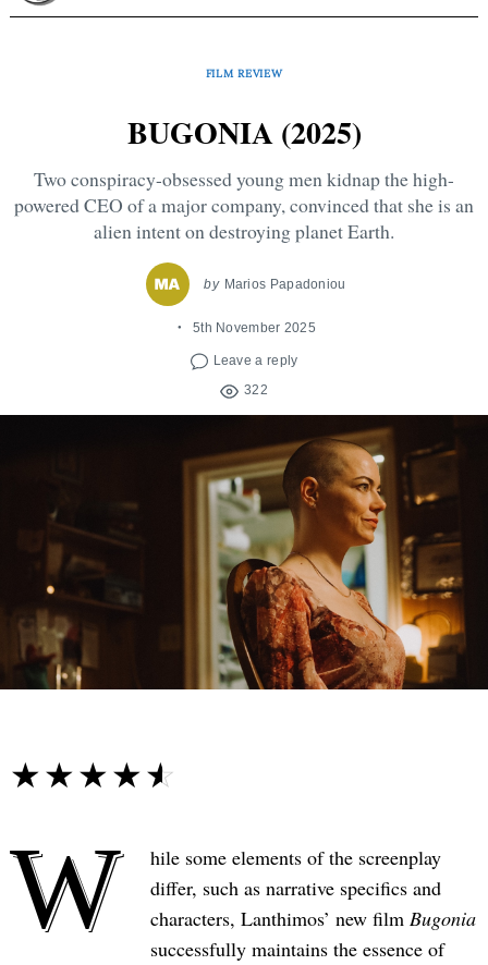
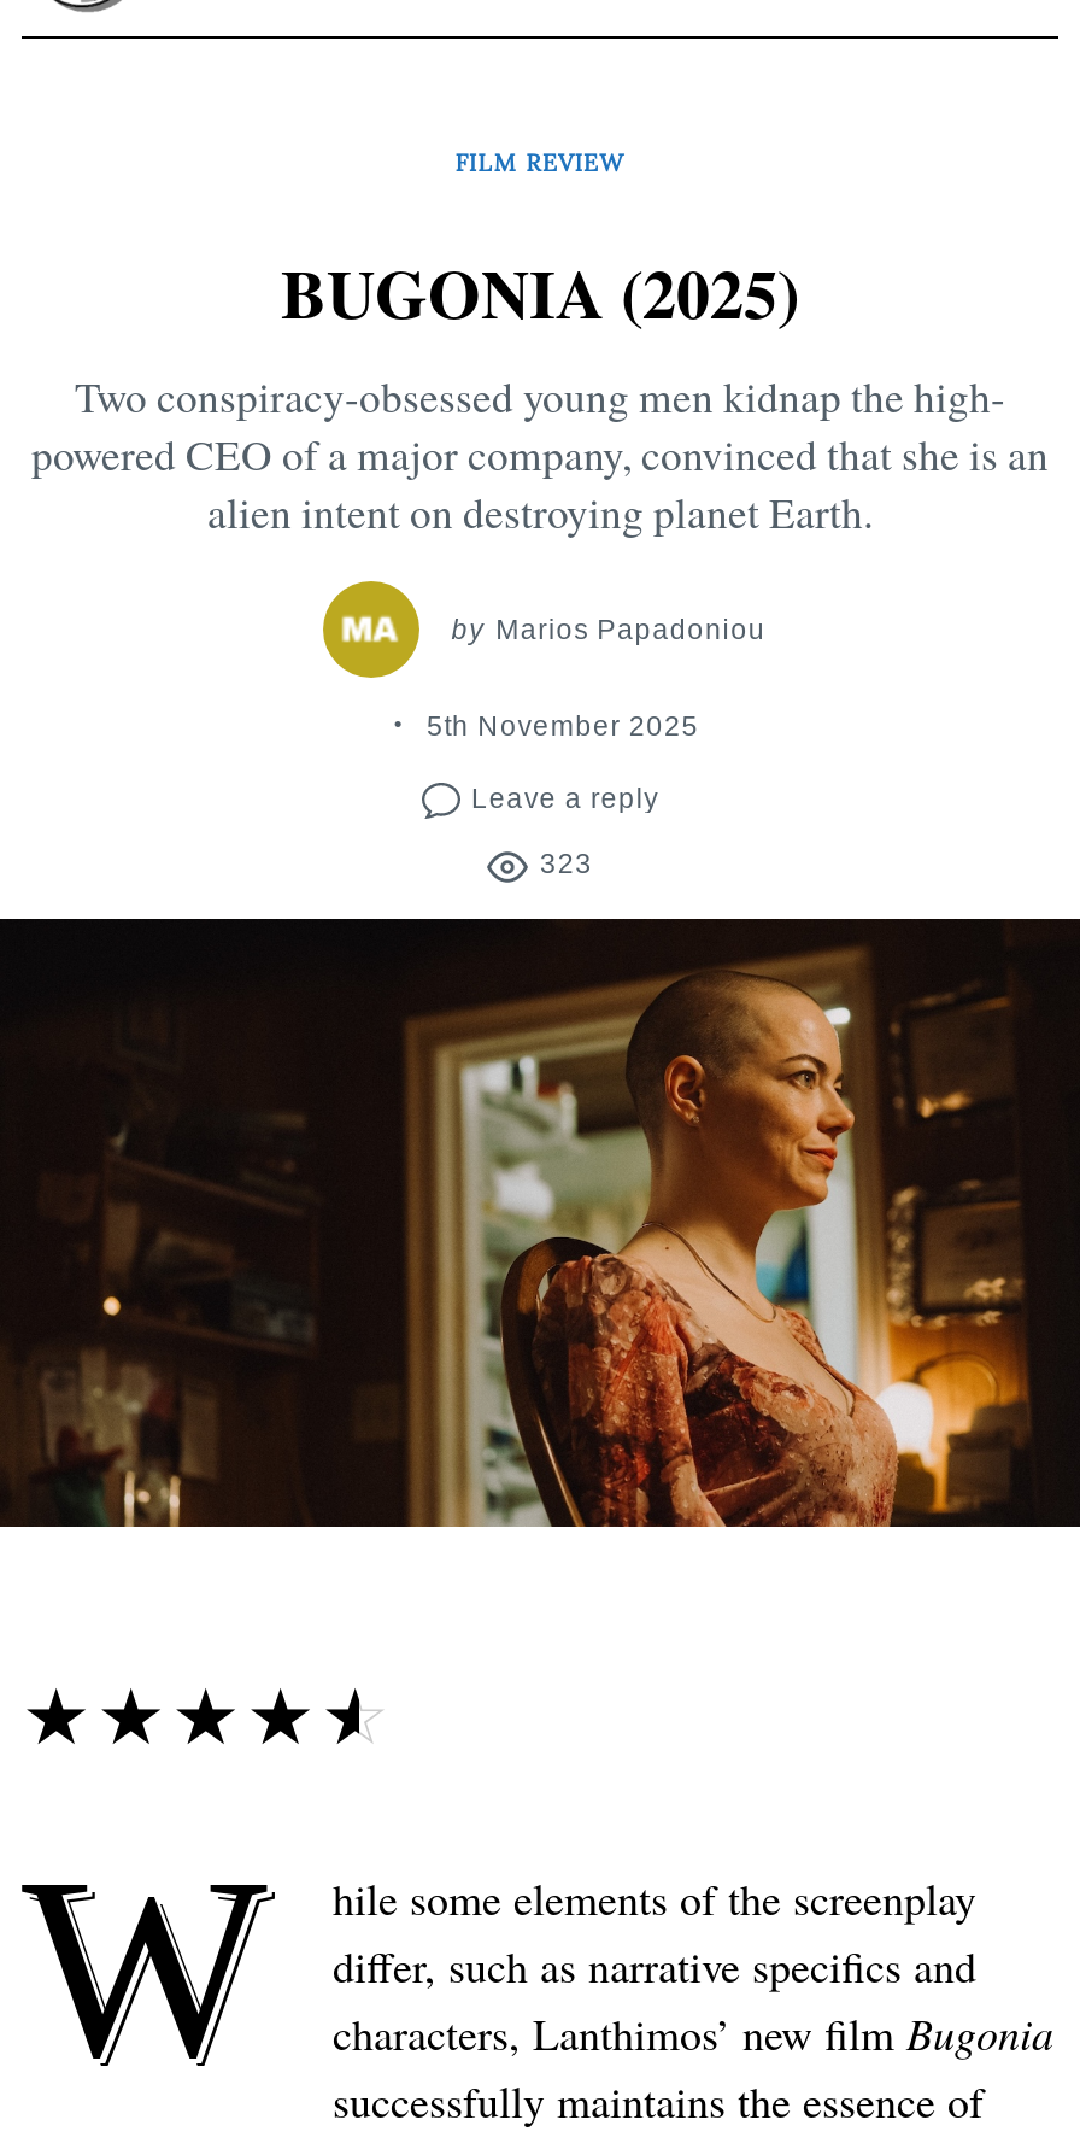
[244,383,268,397] 322 -> [540,848,593,879] 323

